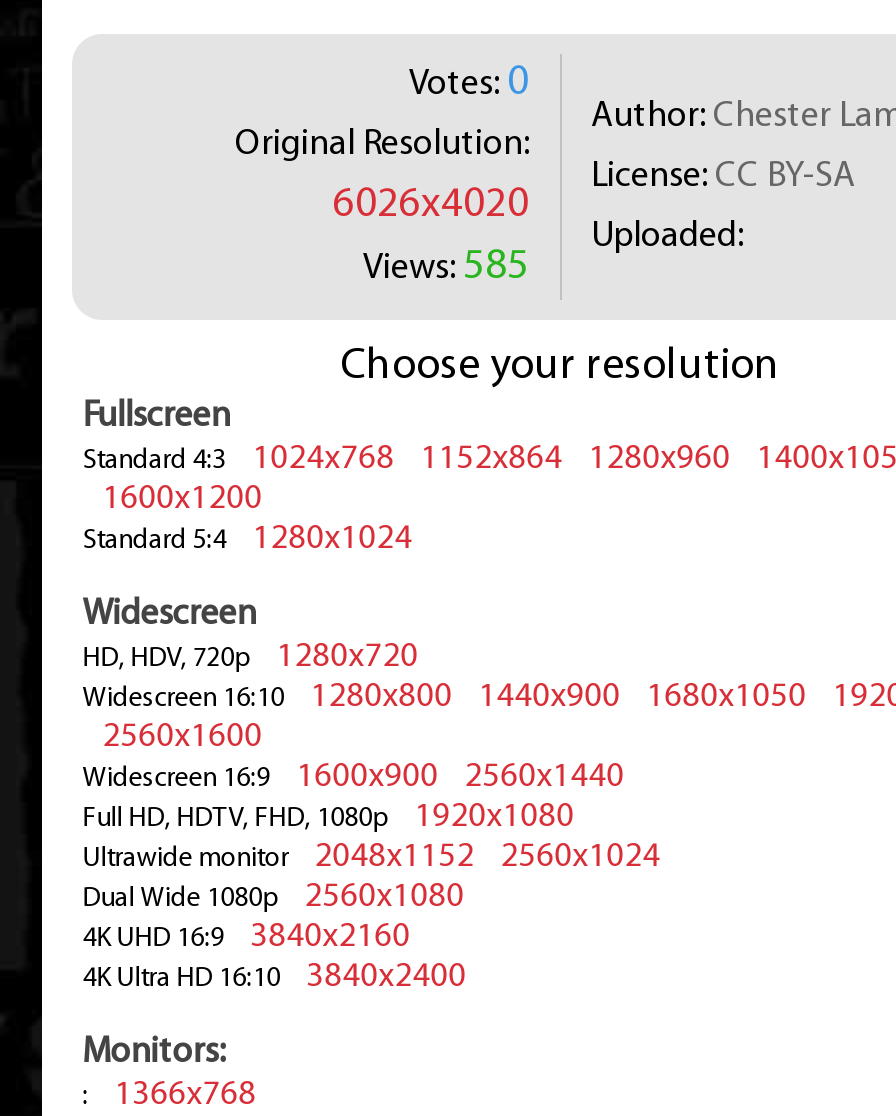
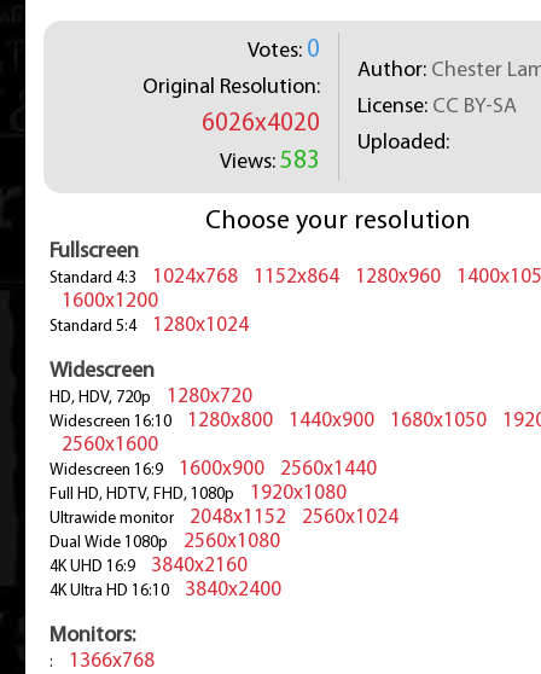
[363,246,529,288] Views: 585 -> [219,149,319,174] Views: 583

